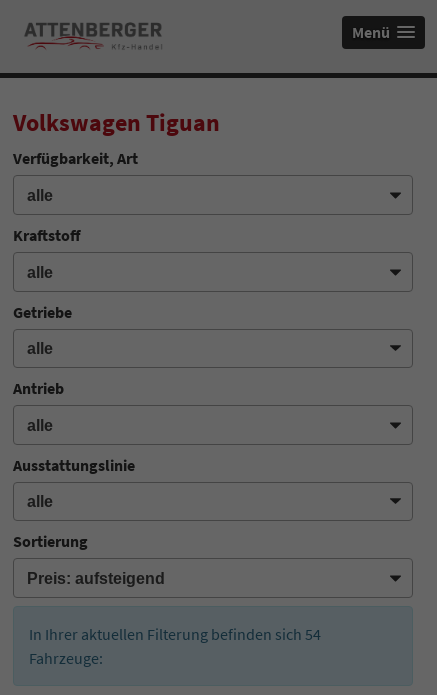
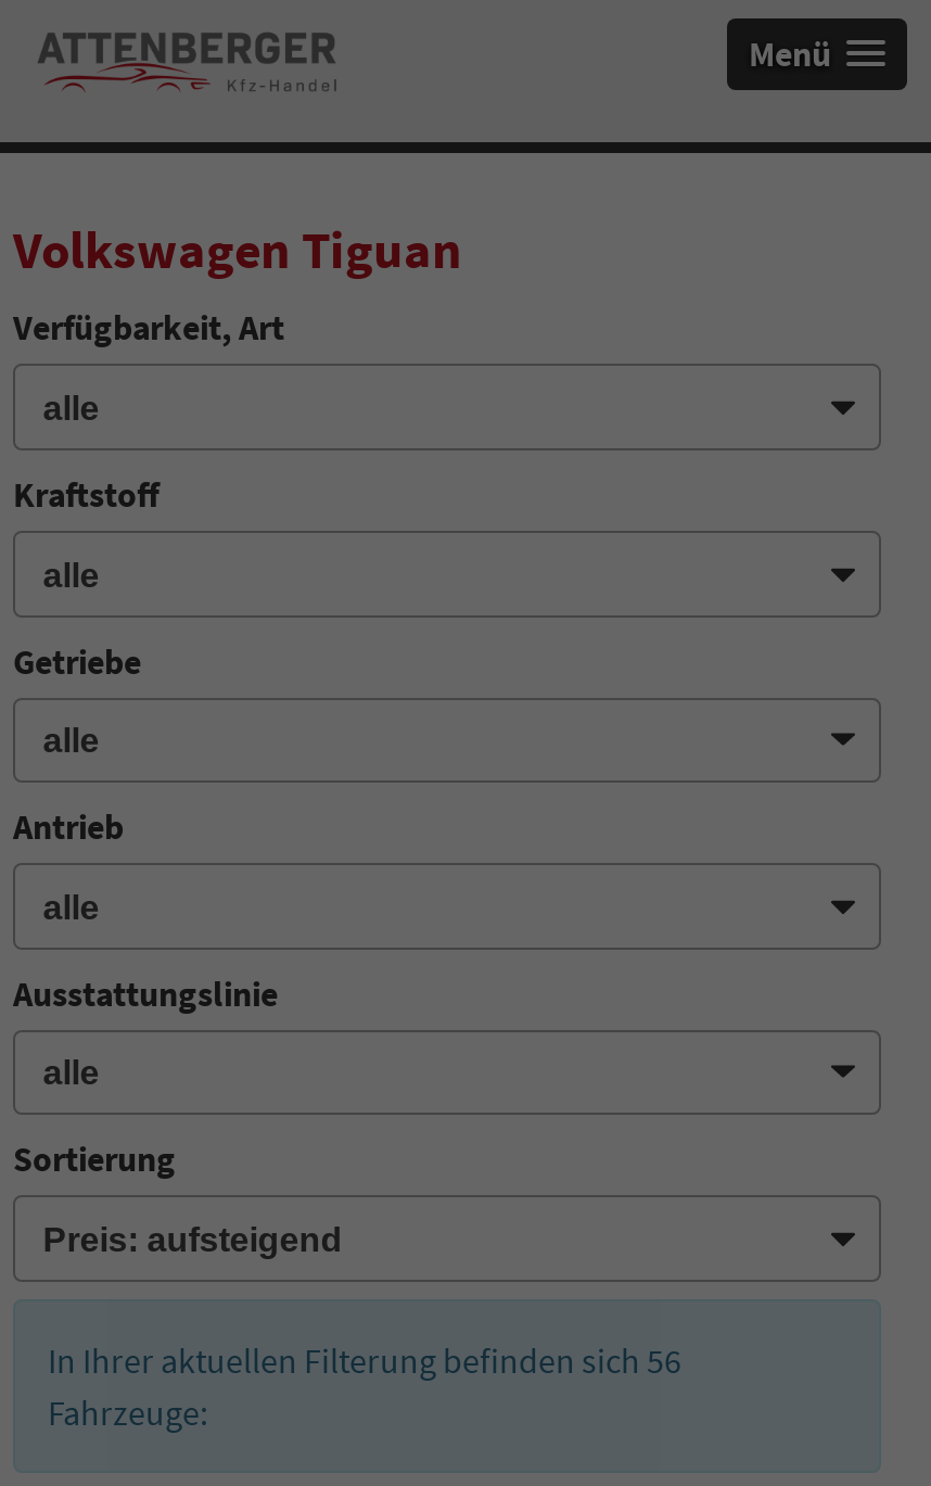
[29,624,321,644] In Ihrer aktuellen Filterung befinden sich 54 -> [48,1338,681,1382] In Ihrer aktuellen Filterung befinden sich 56

